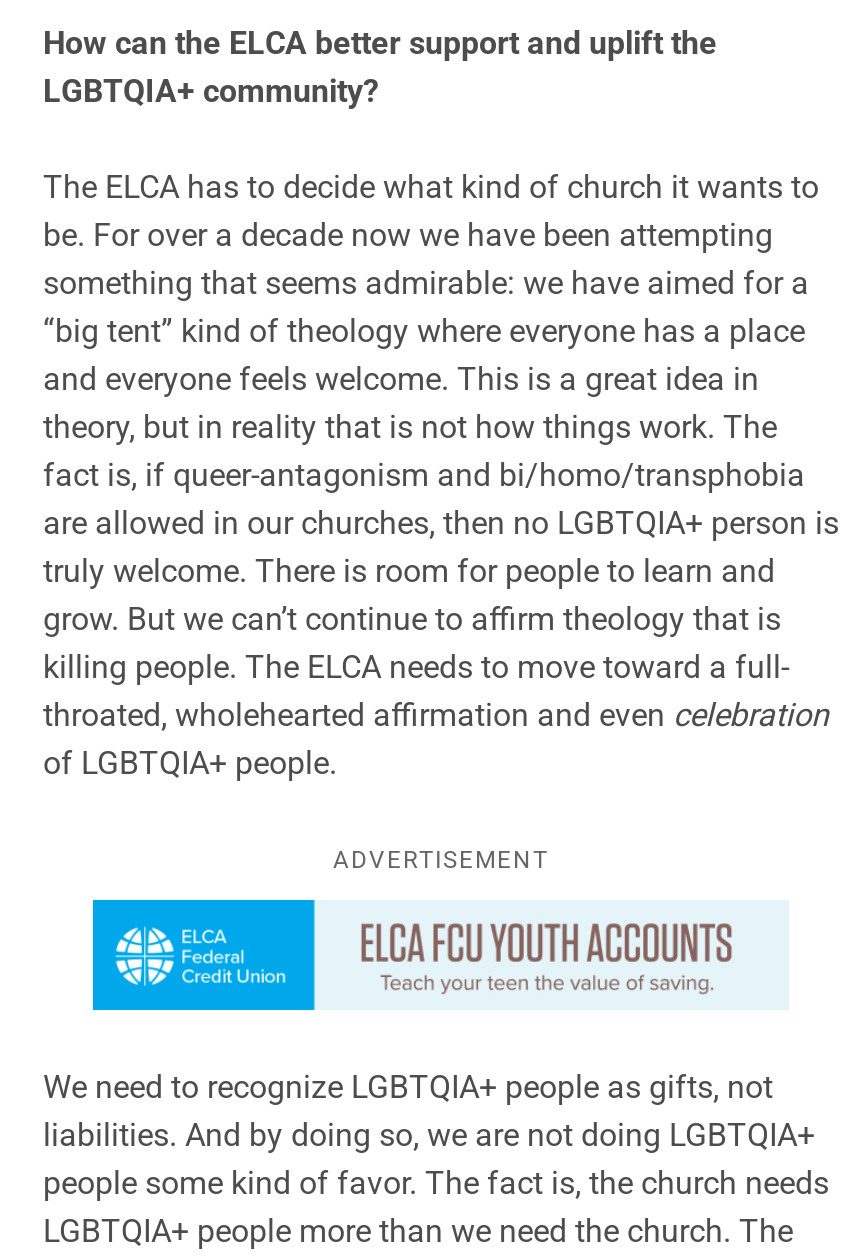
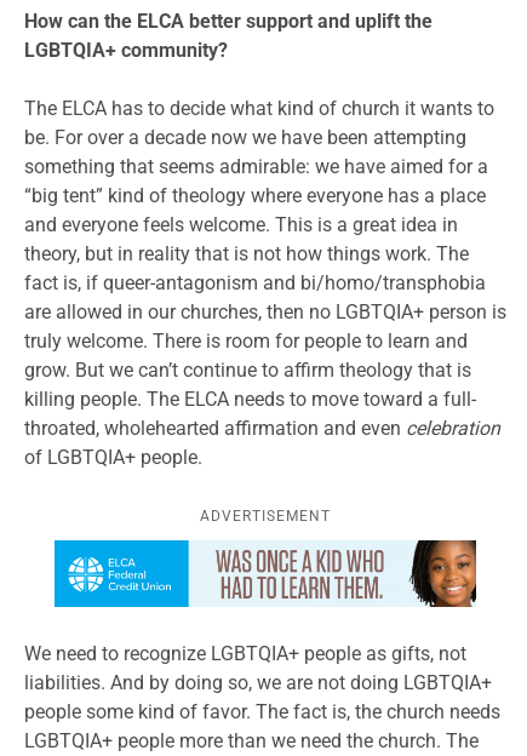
[359,900,789,1010] [image] -> [217,539,477,608] [image]

